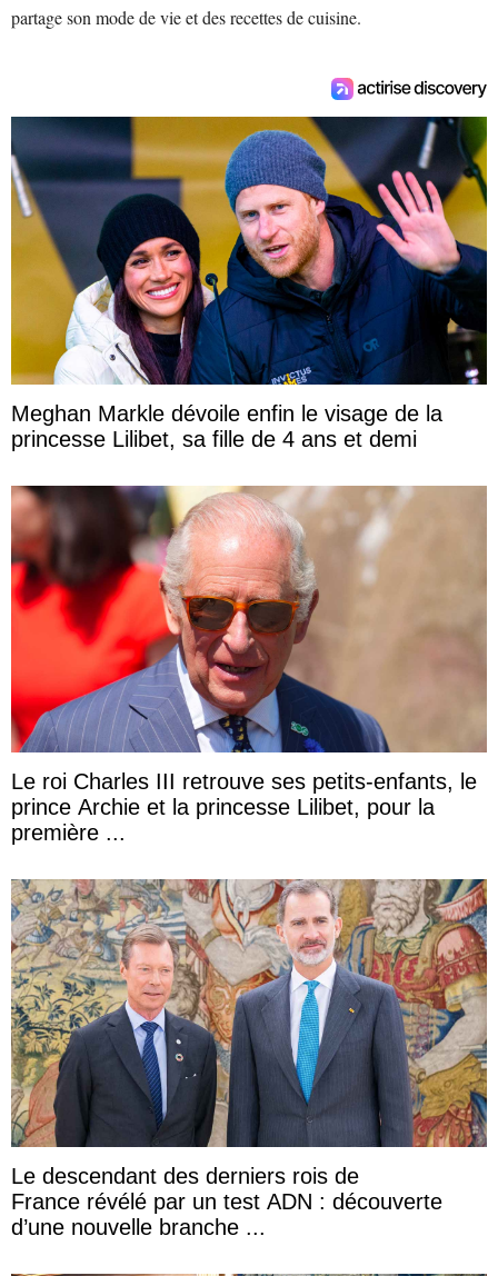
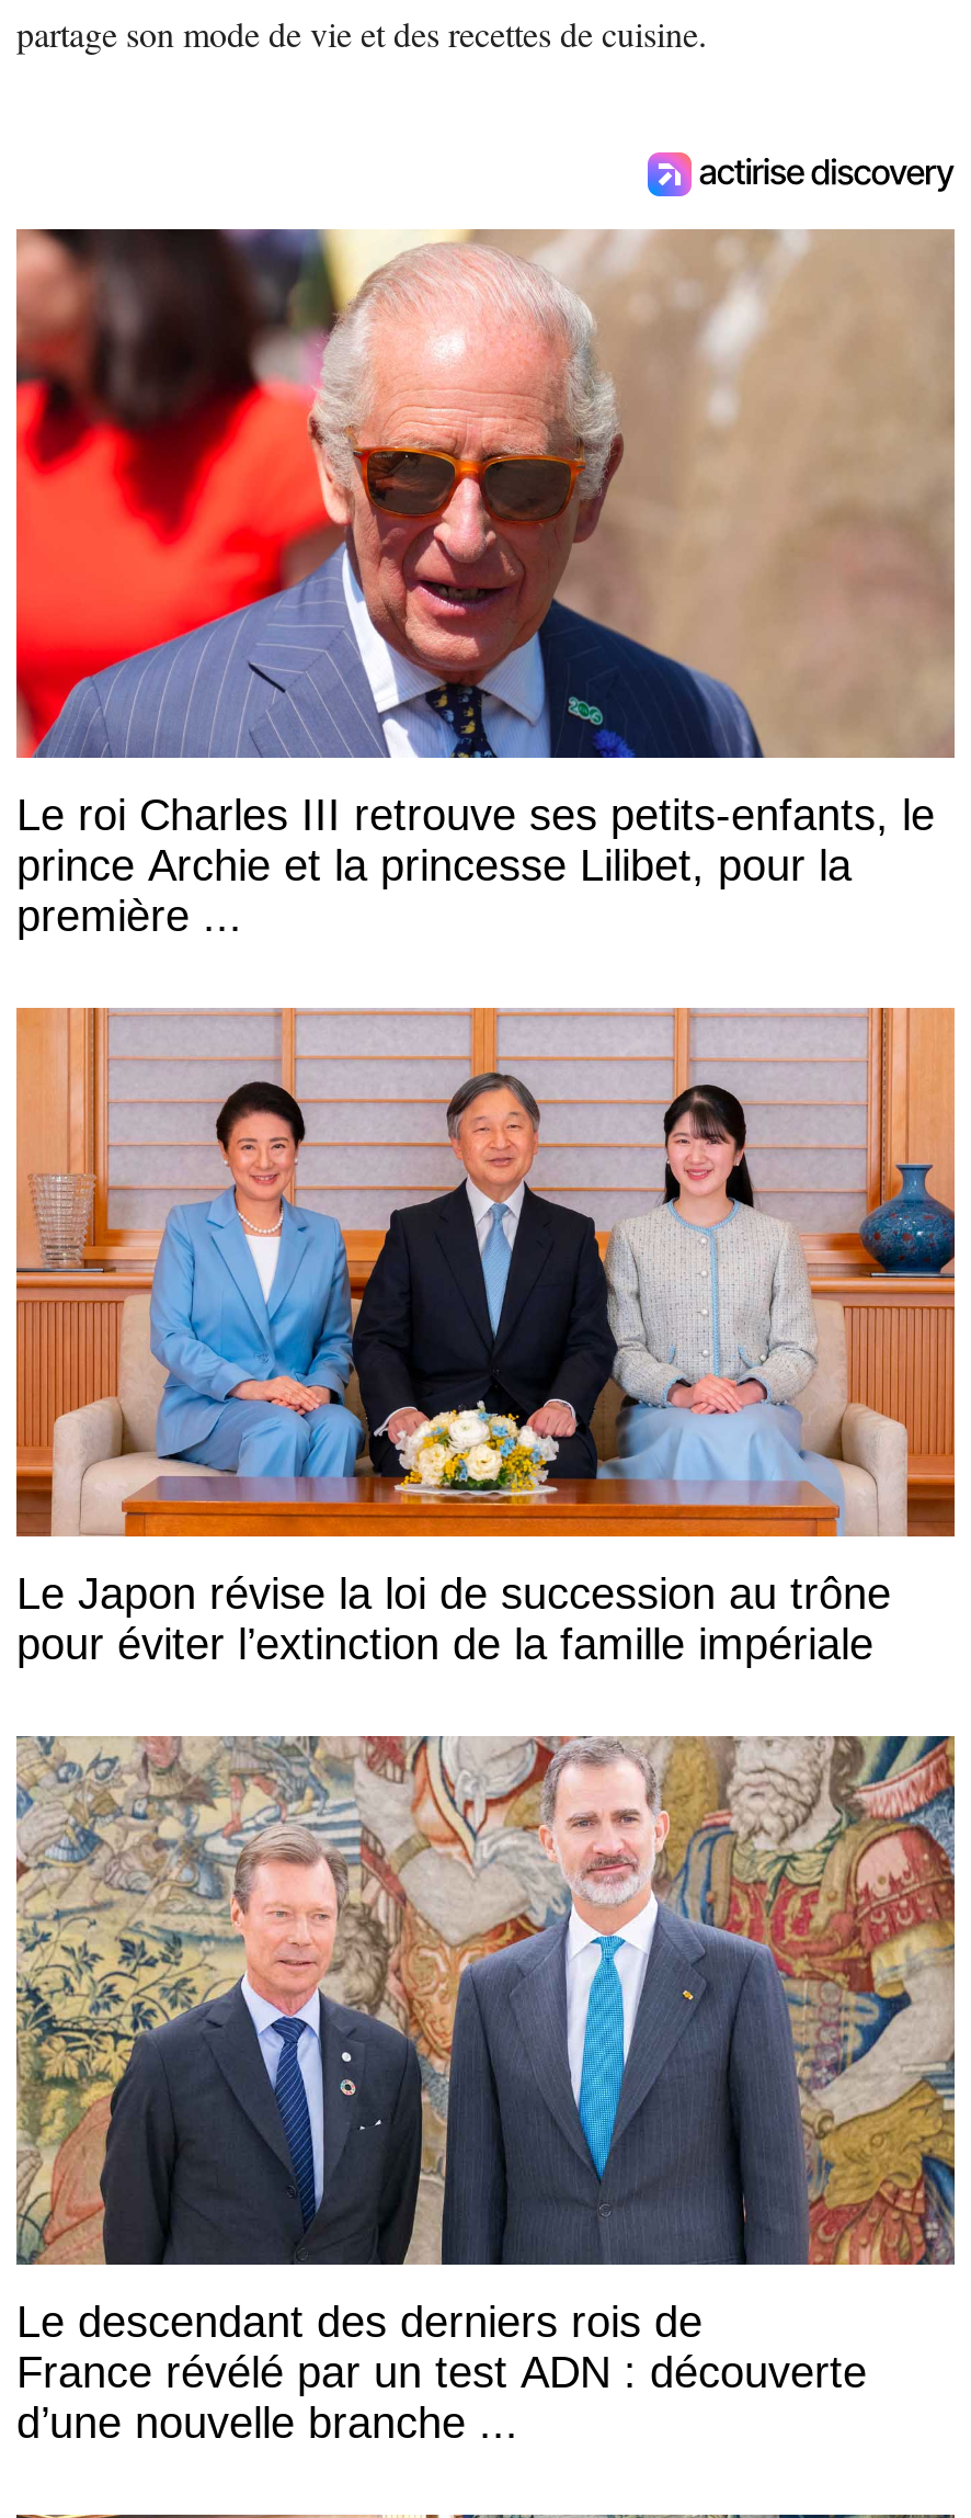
[10,116,488,451] [image] | Meghan Markle dévoile enfin le visage de la | princesse Lilibet, sa fille de 4 ans et demi -> none
moved [9,484,487,845] -> [12,226,955,940]: [image] | Le roi Charles III retrouve ses petits-enfants, le | prince Archie et la princesse Lilibet, pour la | première ...
none -> [16,1007,957,1668] [image] | Le Japon révise la loi de succession au trône | pour éviter l’extinction de la famille impériale

